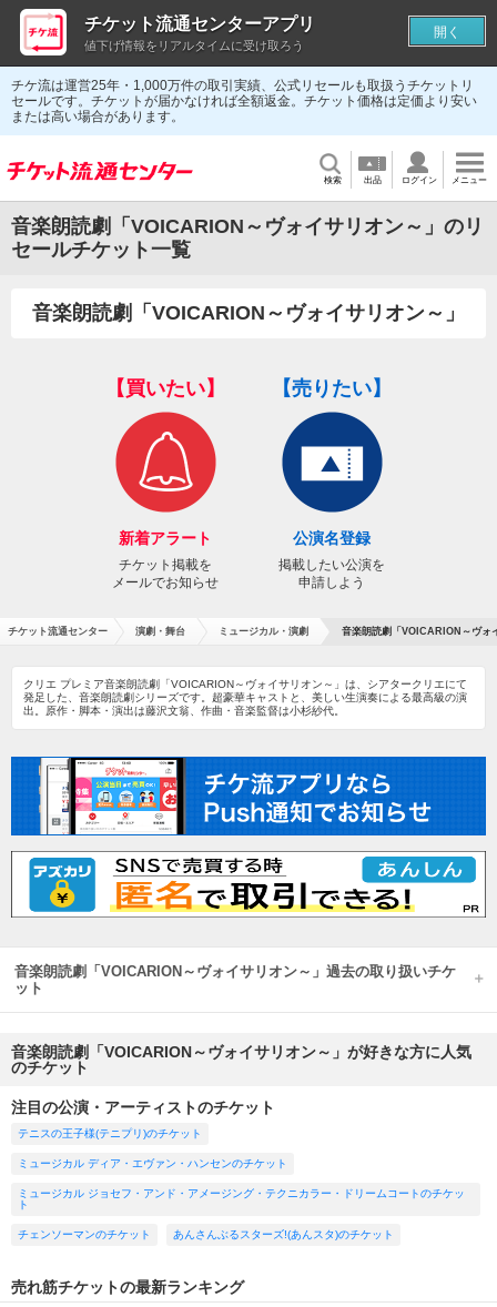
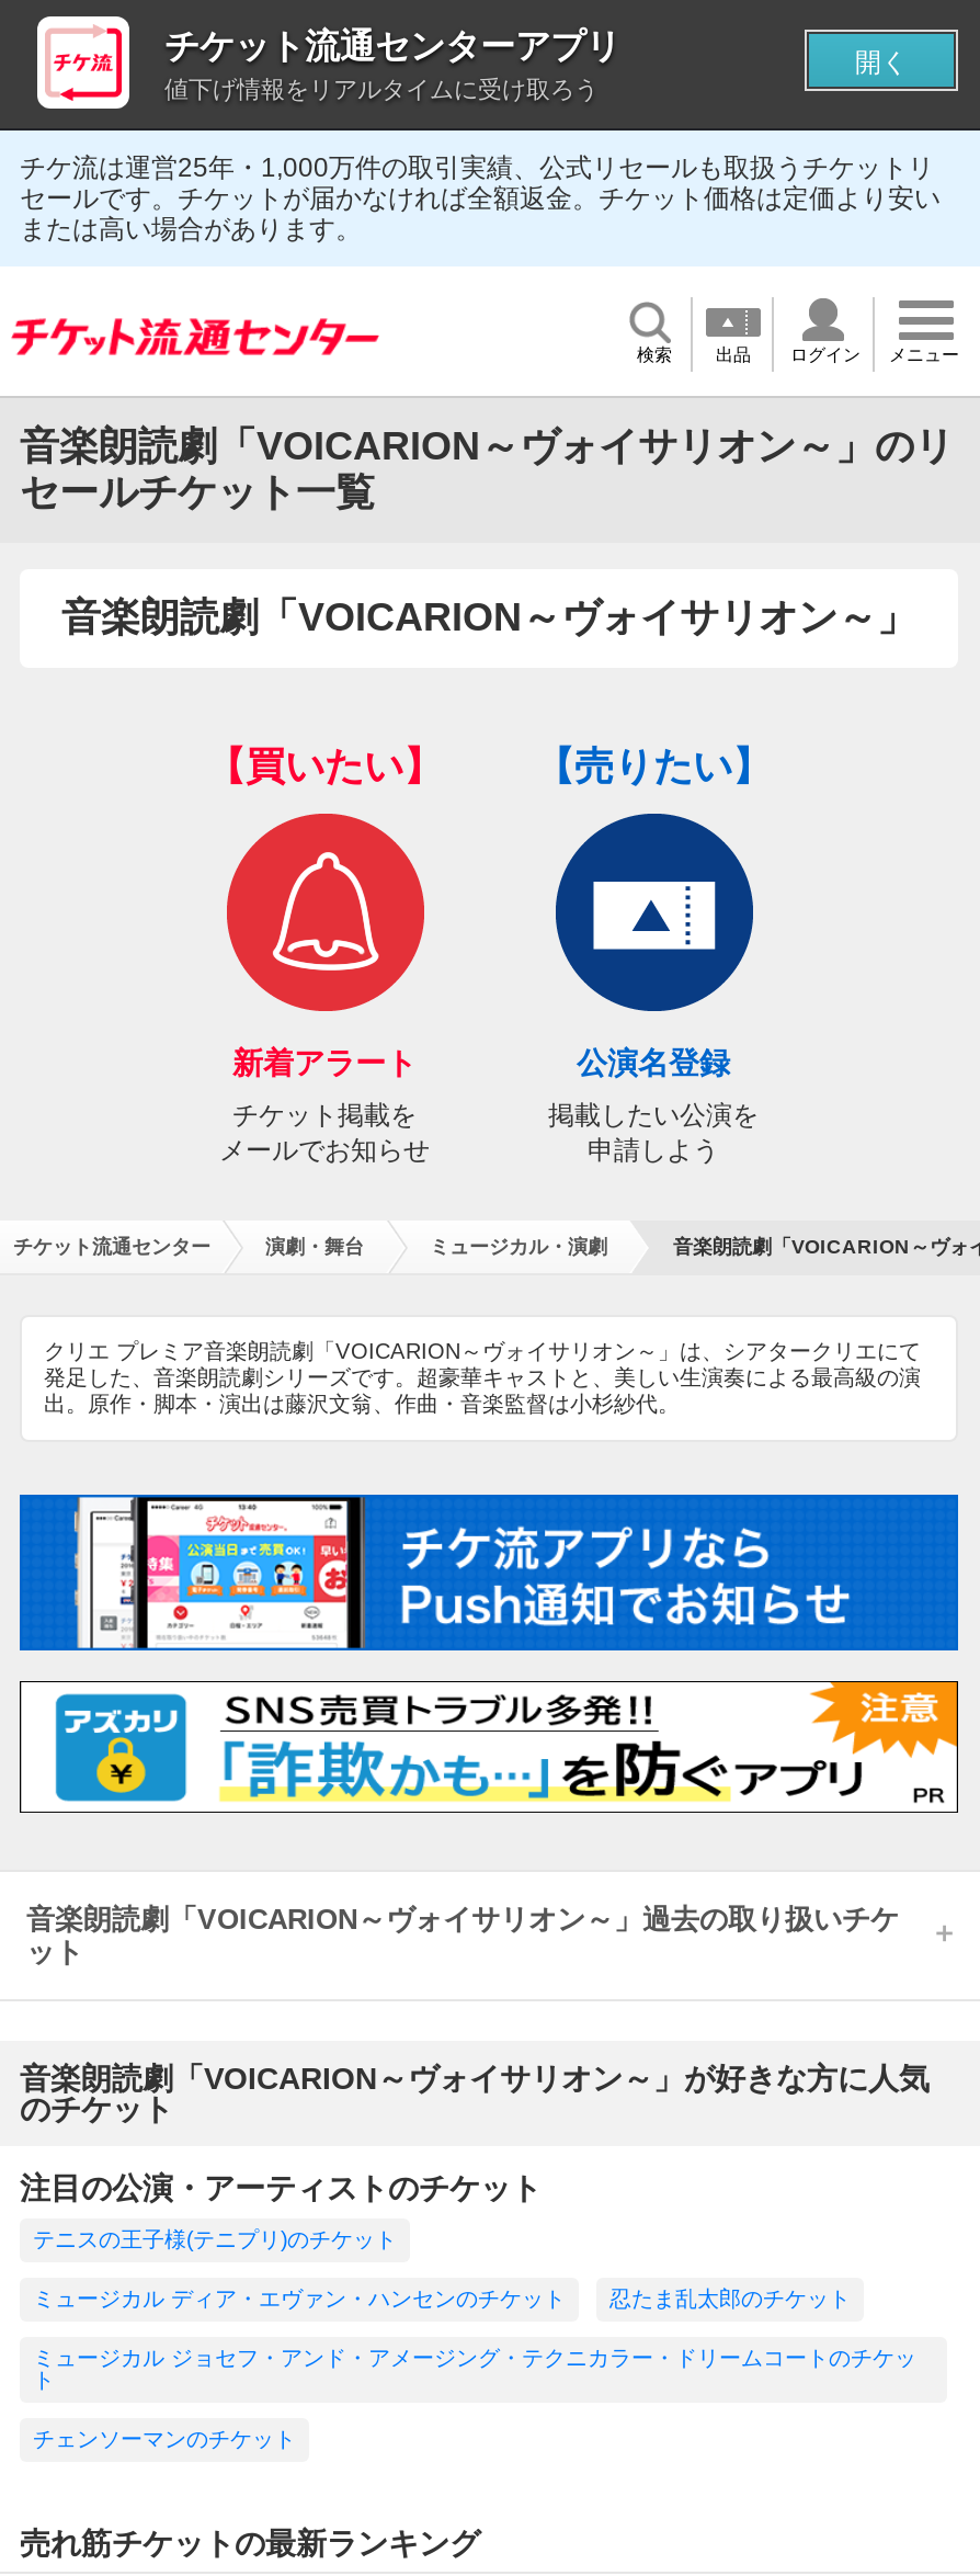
[109,851,485,913] [image] -> [215,1679,958,1802] [image]
none -> [609,2287,851,2311] 忍たま乱太郎のチケット
[173,1229,394,1241] あんさんぶるスターズ!(あんスタ)のチケット -> none

